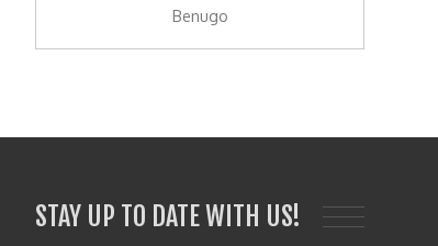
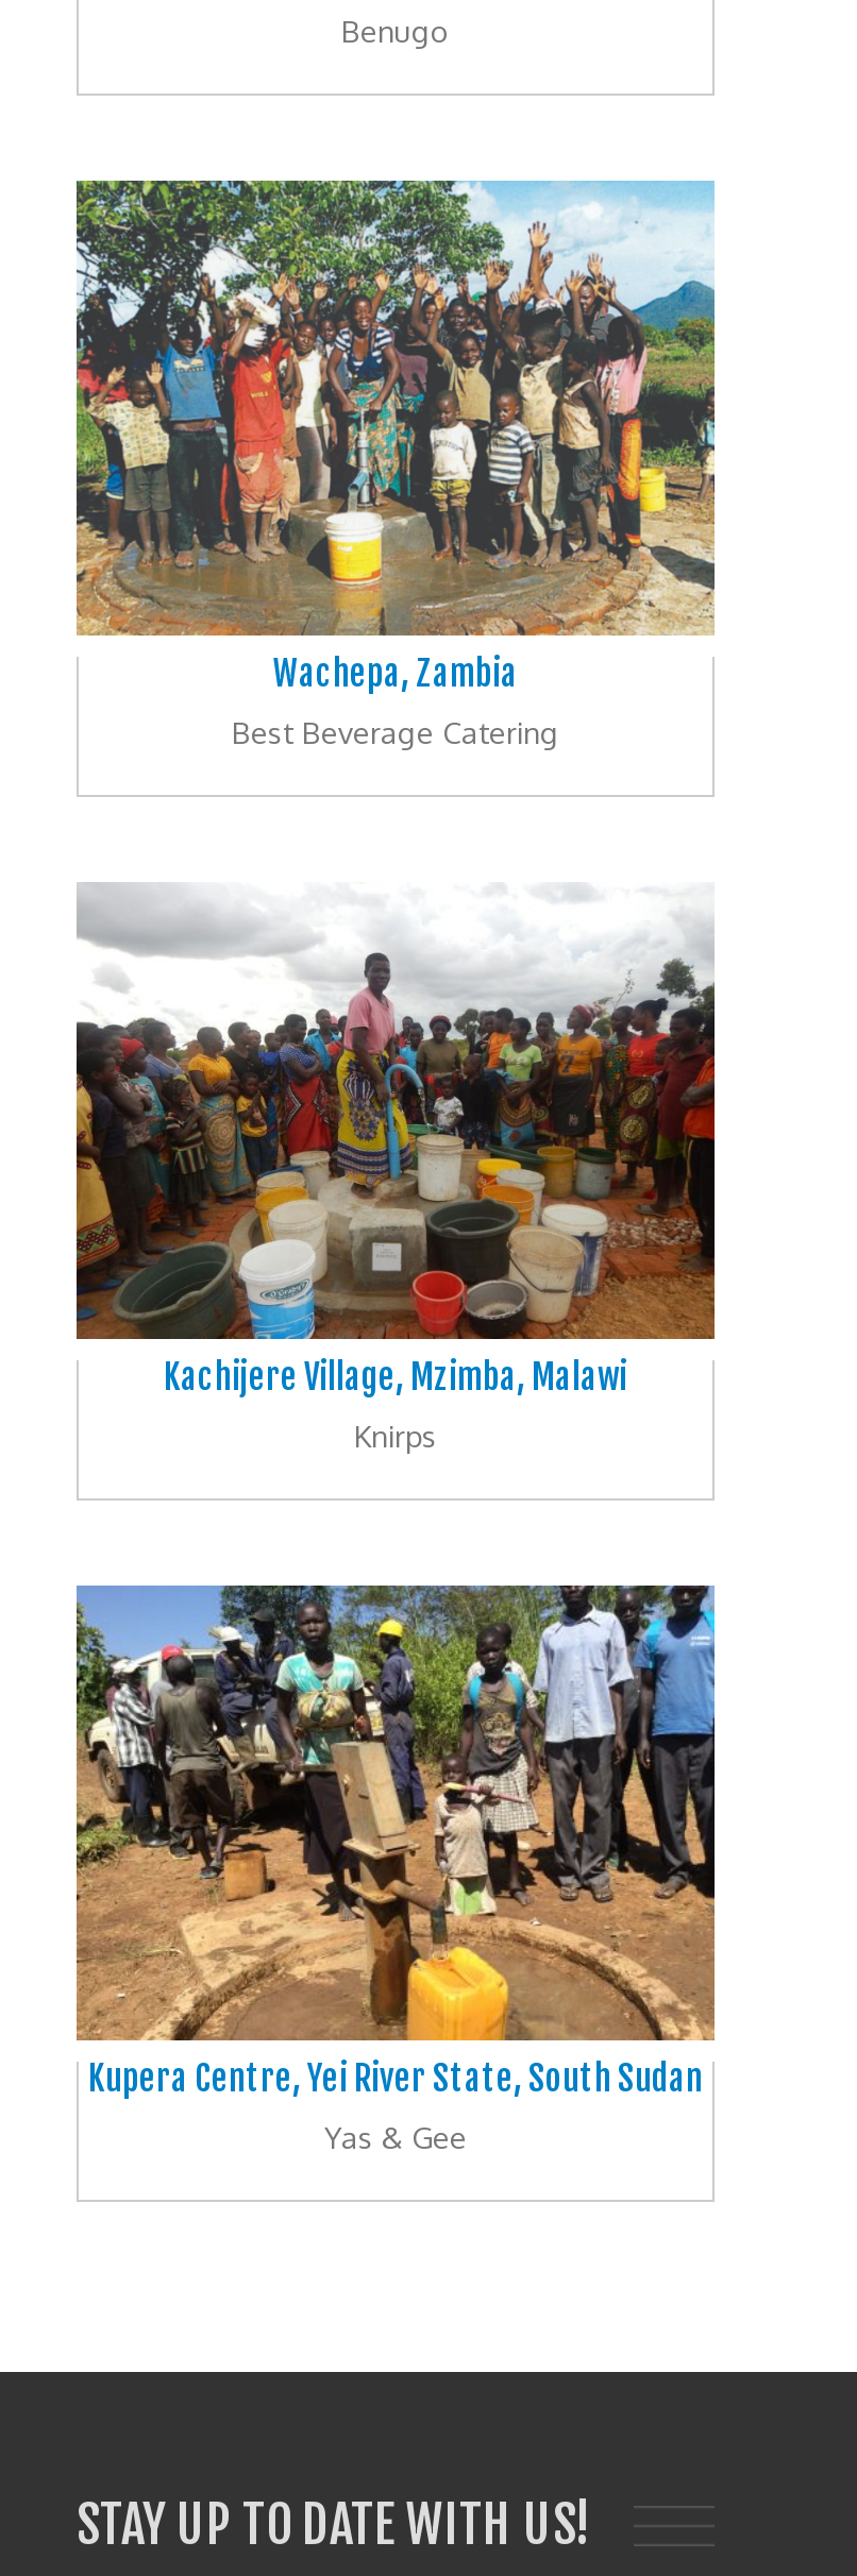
none -> [74,179,717,751] [image] | Wachepa, Zambia | Best Beverage Catering
none -> [74,882,717,1453] [image] | Kachijere Village, Mzimba, Malawi | Knirps
none -> [74,1581,717,2155] [image] | Kupera Centre, Yei River State, South Sudan | Yas & Gee

